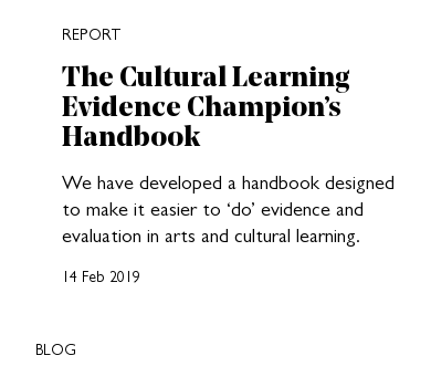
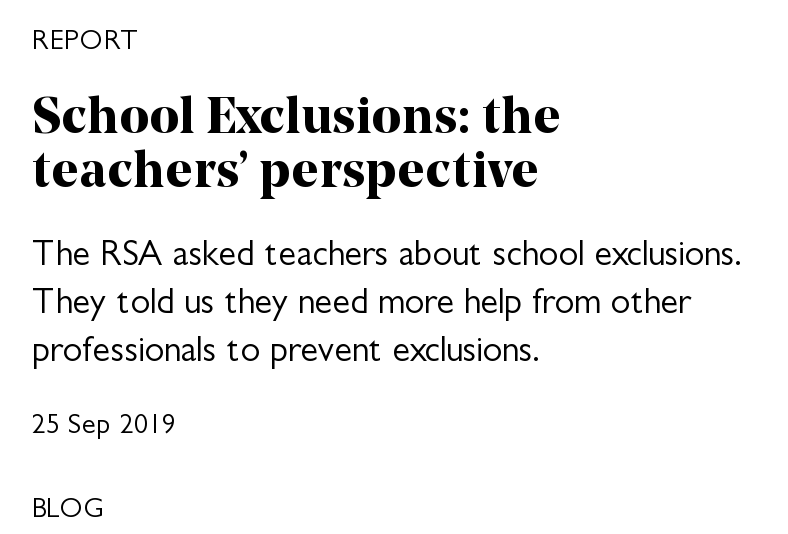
[62,58,350,153] The Cultural Learning | Evidence Champion’s | Handbook -> [32,82,562,200] School Exclusions: the | teachers’ perspective
[62,171,395,246] We have developed a handbook designed | to make it easier to ‘do’ evidence and | evaluation in arts and cultural learning. -> [32,232,742,368] The RSA asked teachers about school exclusions. | They told us they need more help from other | professionals to prevent exclusions.
[62,267,140,285] 14 Feb 2019 -> [32,406,176,438] 25 Sep 2019

